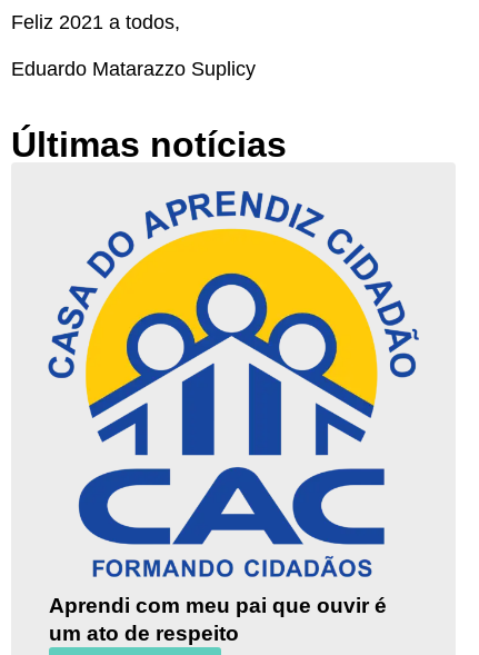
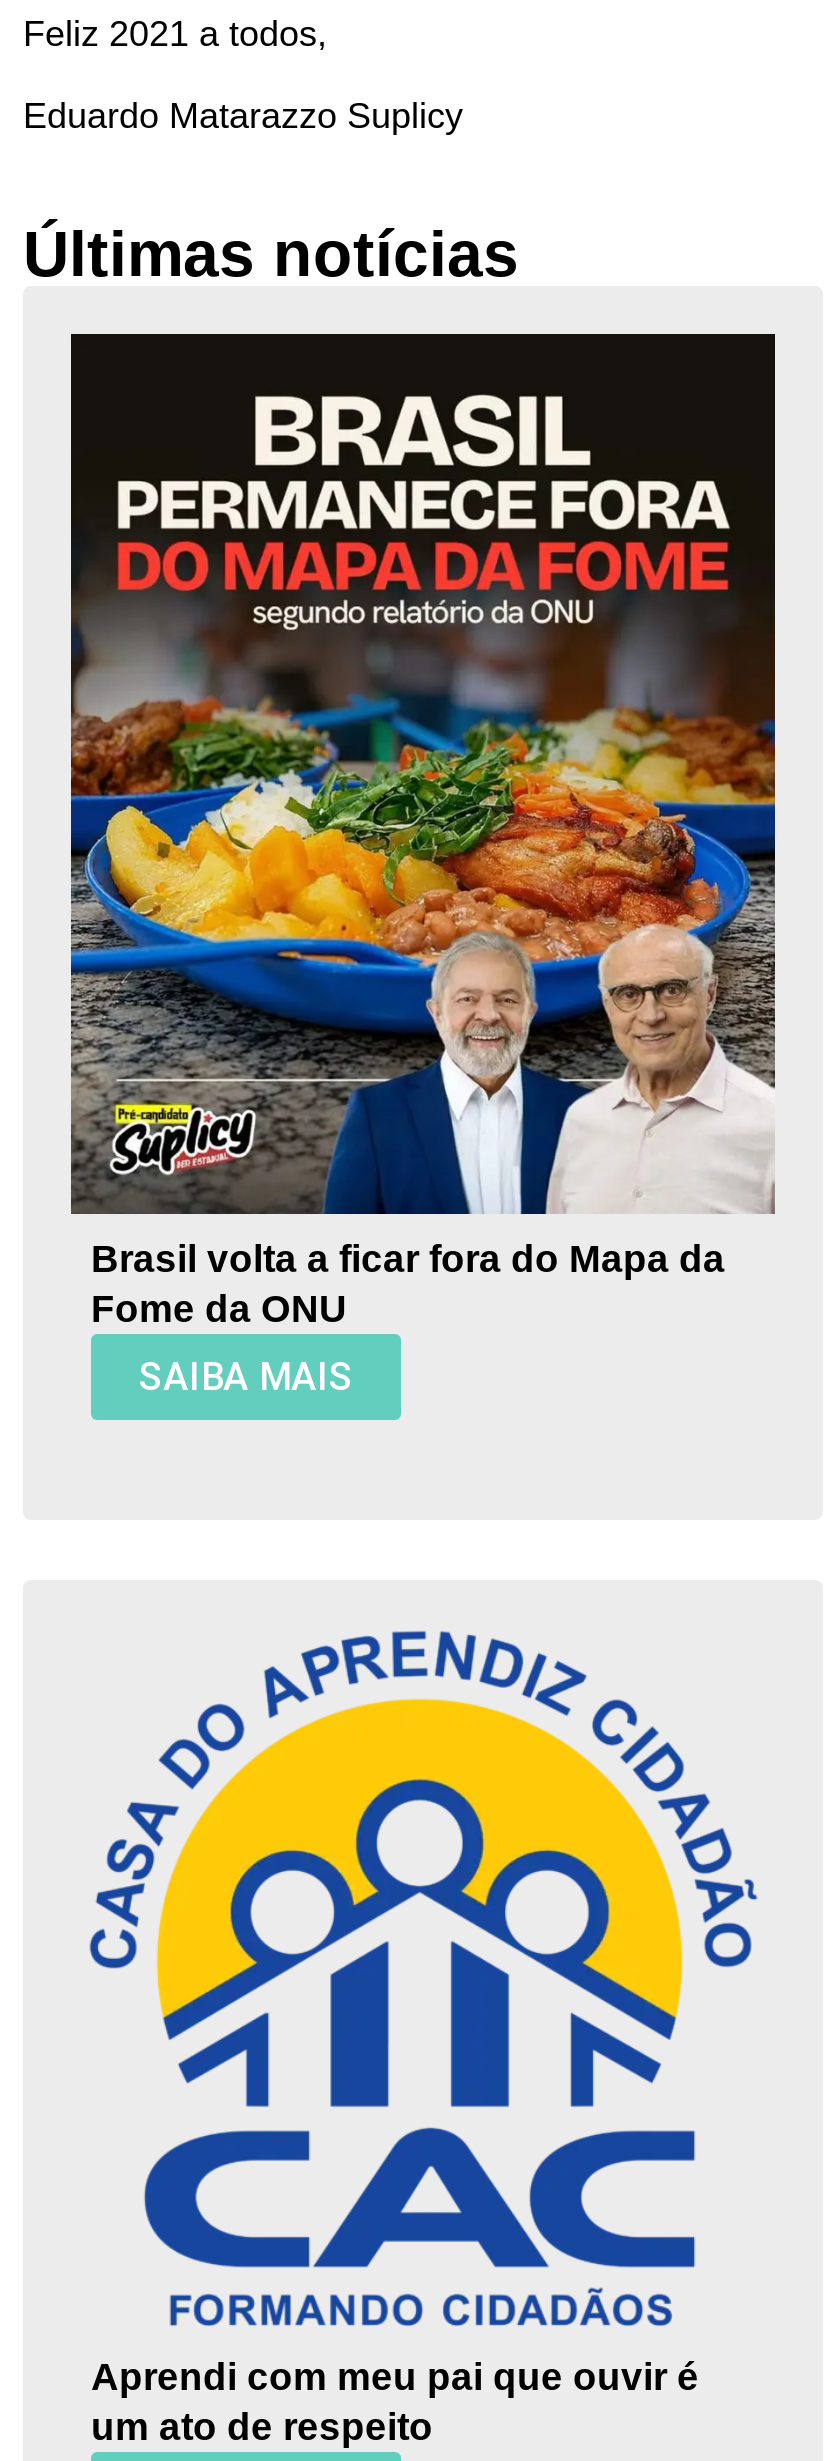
none -> [69,331,777,1399] [image] | Brasil volta a ficar fora do Mapa da | Fome da ONU | SAIBA MAIS

